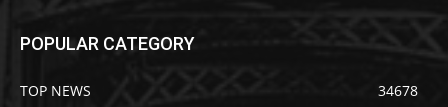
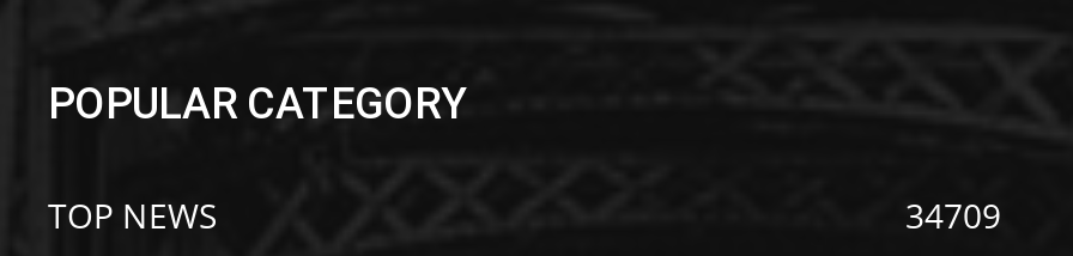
[378,81,418,100] 34678 -> [905,194,1001,239] 34709

